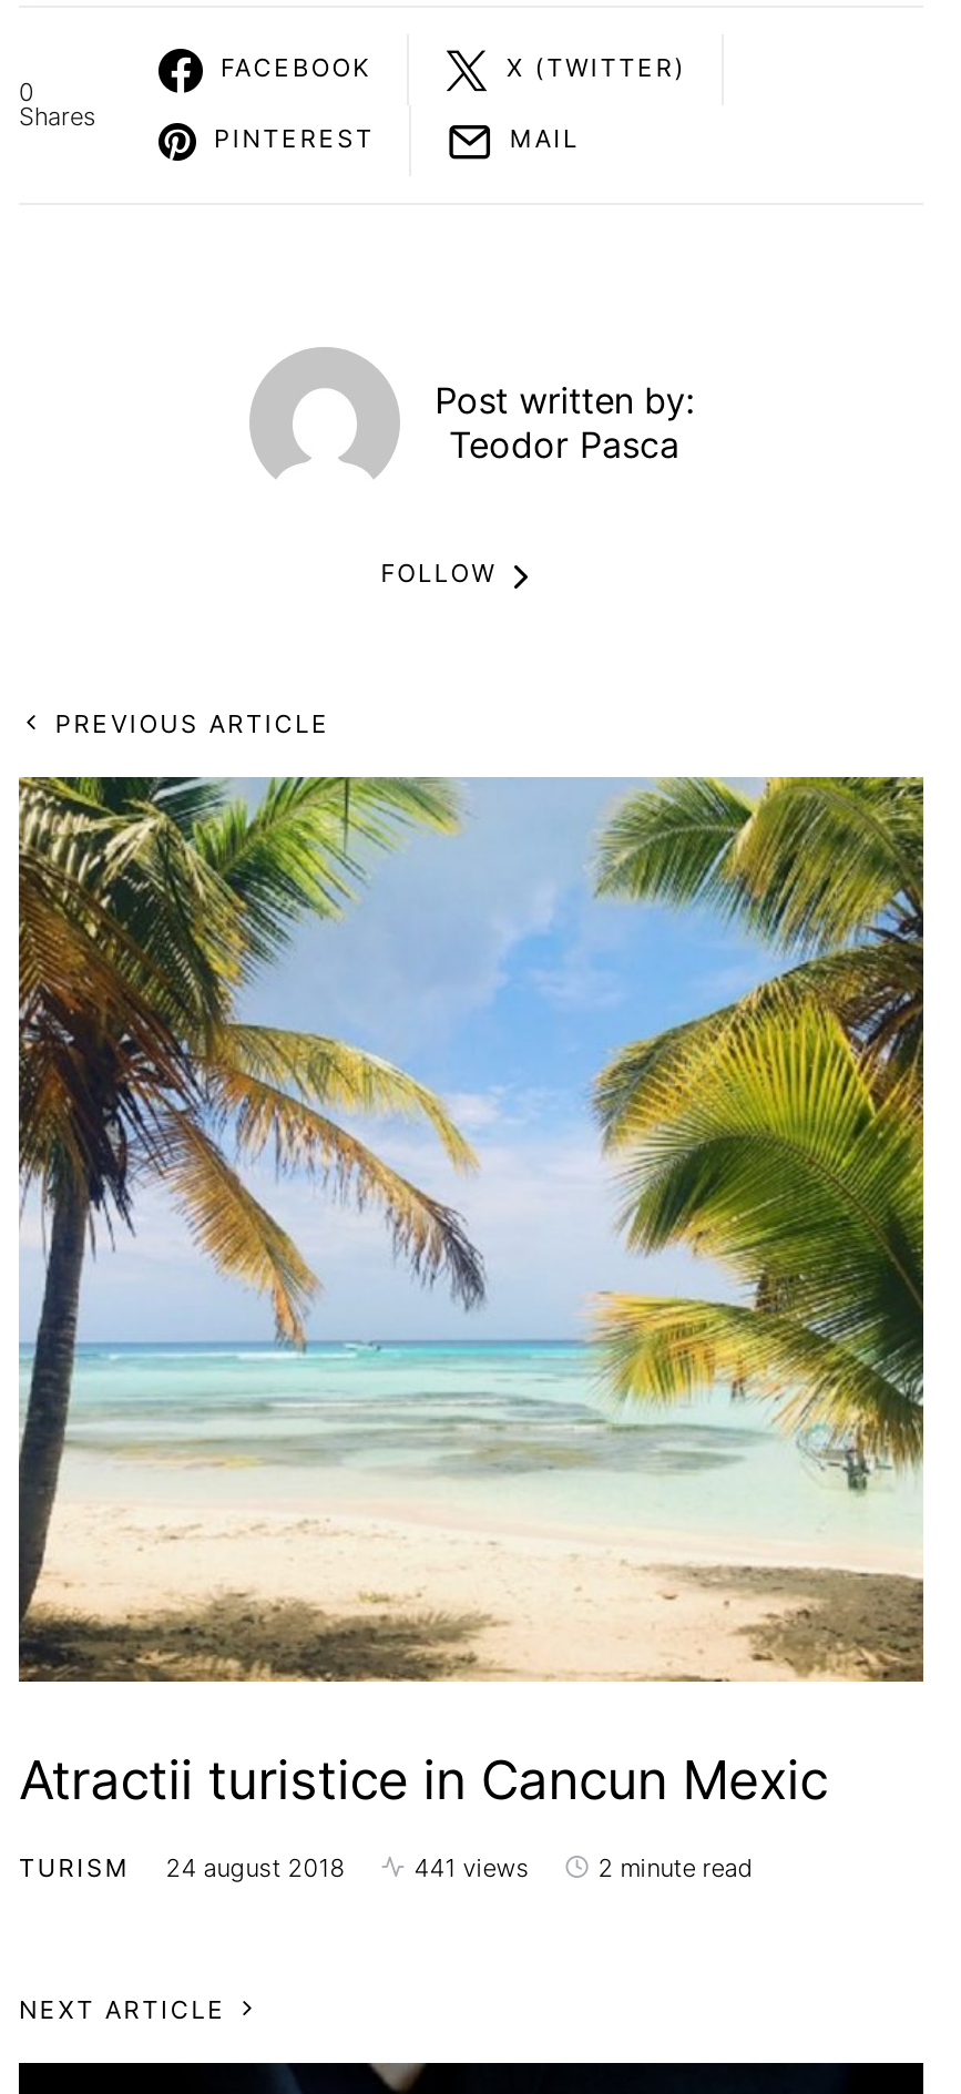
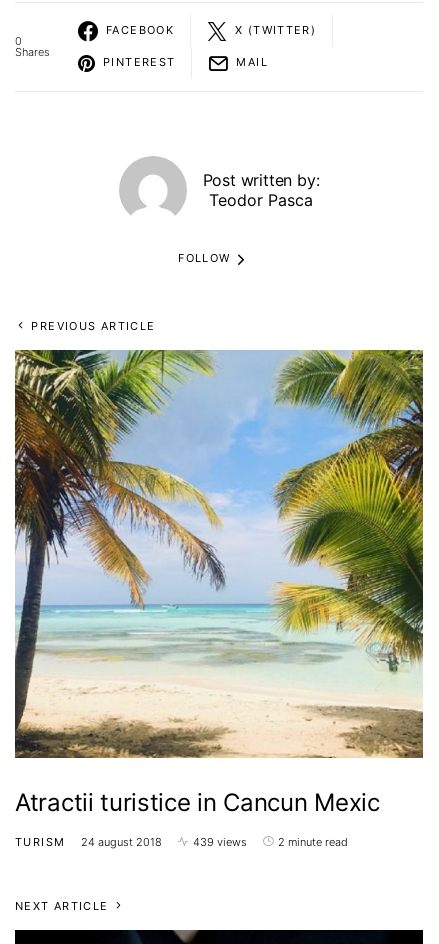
[414,1851,529,1882] 441 views -> [193,835,247,849] 439 views

